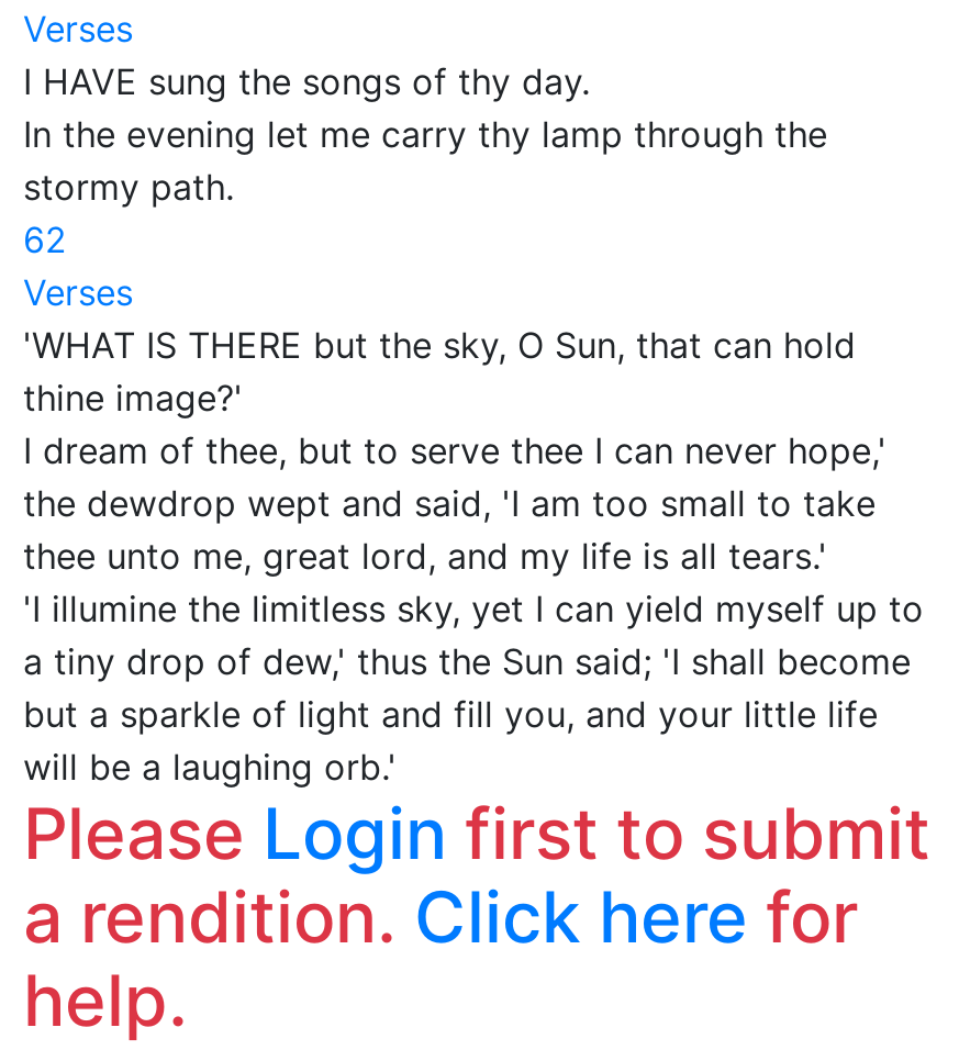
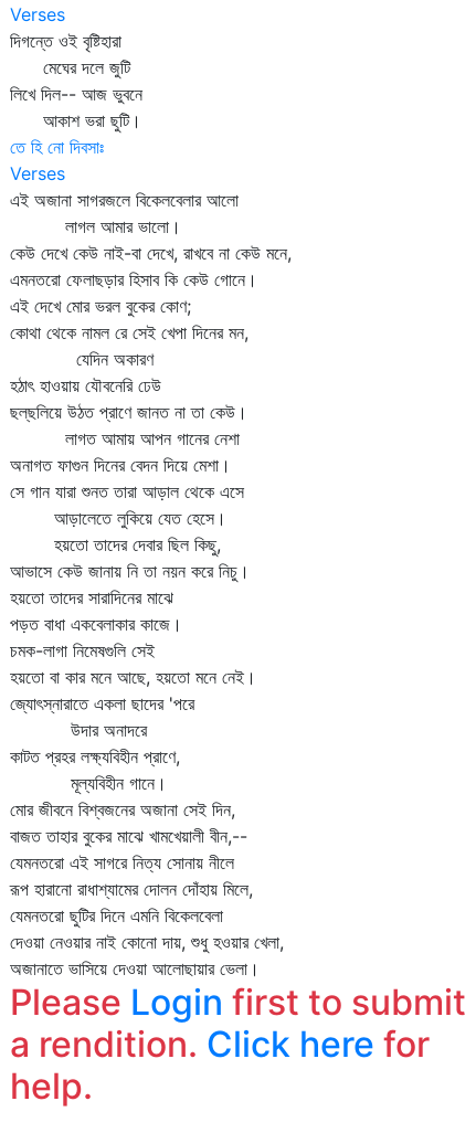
[23,59,827,261] I HAVE sung the songs of thy day. | In the evening let me carry thy lamp through the | stormy path. | 62 -> [10,30,142,158] দিগন্তে ওই বৃষ্টিহারা | মেঘের দলে জুটি | লিখে দিল-- আজ ভুবনে | আকাশ ভরা ছুটি। | তে হি নো দিবসাঃ
[23,323,924,789] 'WHAT IS THERE but the sky, O Sun, that can hold | thine image?' | I dream of thee, but to serve thee I can never hope,' | the dewdrop wept and said, 'I am too small to take | thee unto me, great lord, and my life is all tears.' | 'I illumine the limitless sky, yet I can yield myself up to | a tiny drop of dew,' thus the Sun said; 'I shall become | but a sparkle of light and fill you, and your little life | will be a laughing orb.' -> [10,189,292,980] এই অজানা সাগরজলে বিকেলবেলার আলো | লাগল আমার ভালো। | কেউ দেখে কেউ নাই-বা দেখে, রাখবে না কেউ মনে, | এমনতরো ফেলাছড়ার হিসাব কি কেউ গোনে। | এই দেখে মোর ভরল বুকের কোণ; | কোথা থেকে নামল রে সেই খেপা দিনের মন, | যেদিন অকারণ | হঠাৎ হাওয়ায় যৌবনেরি ঢেউ | ছল্‌ছলিয়ে উঠত প্রাণে জানত না তা কেউ। | লাগত আমায় আপন গানের নেশা | অনাগত ফাগুন দিনের বেদন দিয়ে মেশা। | সে গান যারা শুনত তারা আড়াল থেকে এসে | আড়ালেতে লুকিয়ে যেত হেসে। | হয়তো তাদের দেবার ছিল কিছু, | আভাসে কেউ জানায় নি তা নয়ন করে নিচু। | হয়তো তাদের সারাদিনের মাঝে | পড়ত বাধা একবেলাকার কাজে। | চমক-লাগা নিমেষগুলি সেই | হয়তো বা কার মনে আছে, হয়তো মনে নেই। | জ্যোৎস্নারাতে একলা ছাদের 'পরে | উদার অনাদরে | কাটত প্রহর লক্ষ্যবিহীন প্রাণে, | মূল্যবিহীন গানে। | মোর জীবনে বিশ্বজনের অজানা সেই দিন, | বাজত তাহার বুকের মাঝে খামখেয়ালী বীন,-- | যেমনতরো এই সাগরে নিত্য সোনায় নীলে | রূপ হারানো রাধাশ্যামের দোলন দোঁহায় মিলে, | যেমনতরো ছুটির দিনে এমনি বিকেলবেলা | দেওয়া নেওয়ার নাই কোনো দায়, শুধু হওয়ার খেলা, | অজানাতে ভাসিয়ে দেওয়া আলোছায়ার ভেলা।

